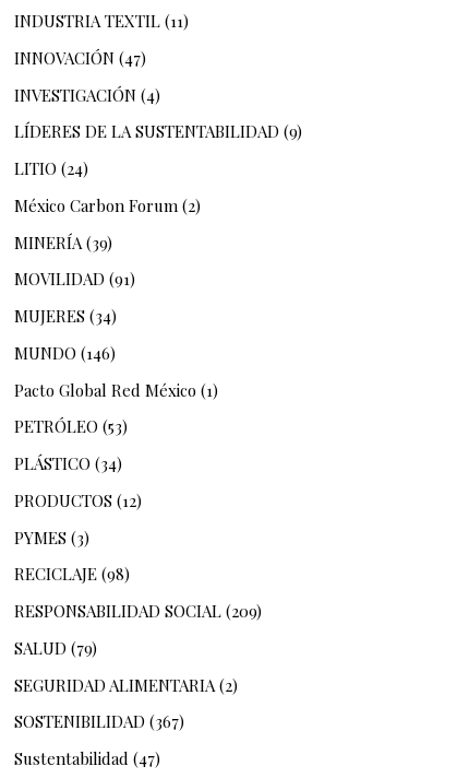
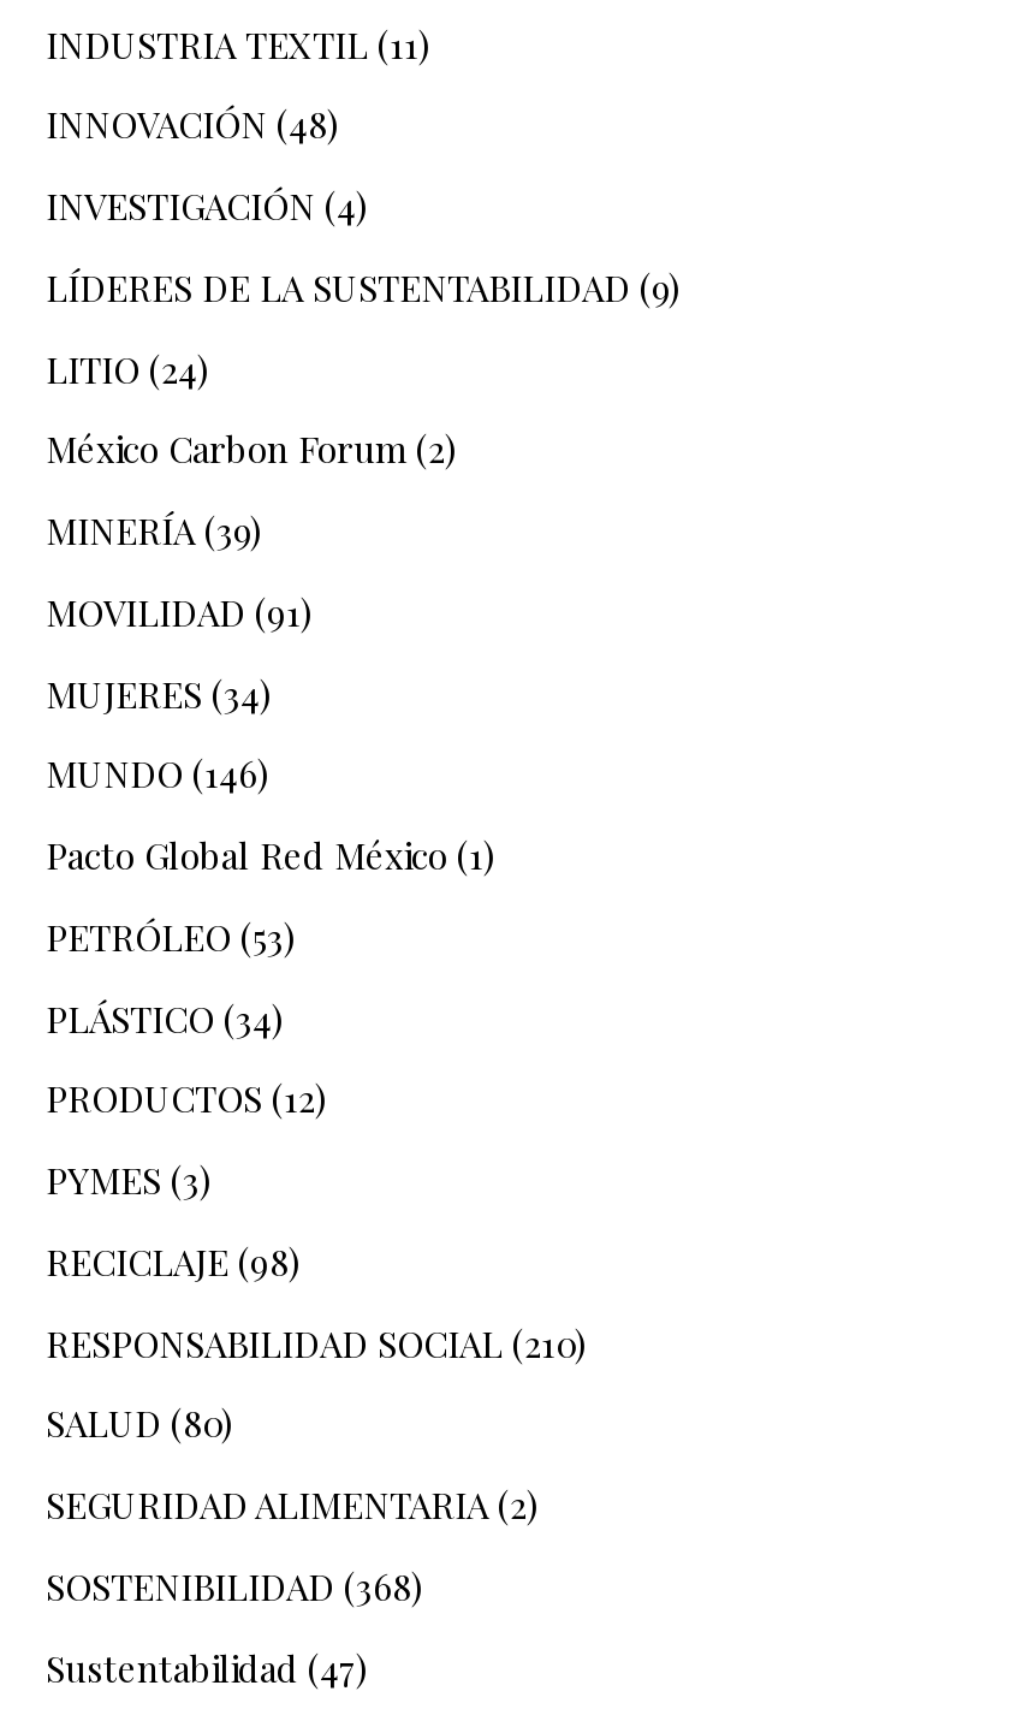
[14,47,146,69] INNOVACIÓN (47) -> [46,101,339,149] INNOVACIÓN (48)
[14,600,262,622] RESPONSABILIDAD SOCIAL (209) -> [46,1318,587,1366] RESPONSABILIDAD SOCIAL (210)
[14,637,97,659] SALUD (79) -> [46,1399,233,1448] SALUD (80)
[14,711,184,732] SOSTENIBILIDAD (367) -> [46,1562,423,1610] SOSTENIBILIDAD (368)

